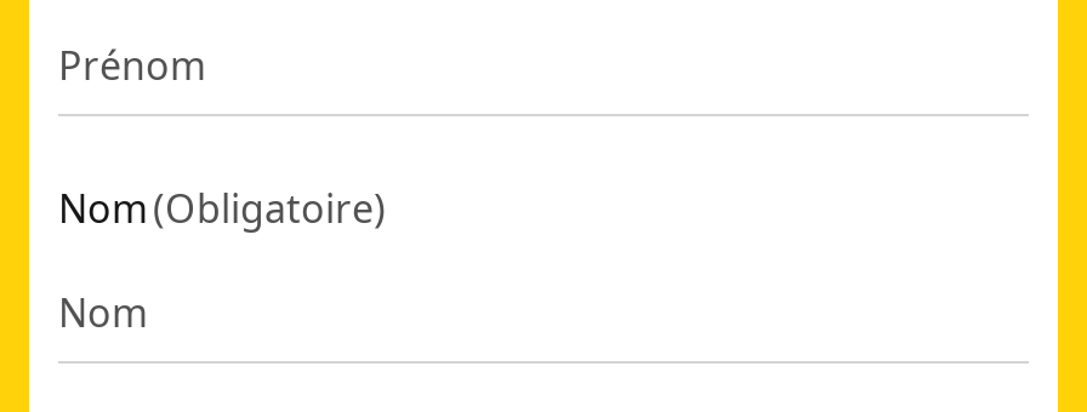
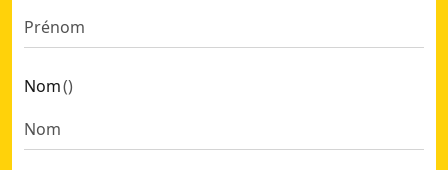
[58,182,386,235] Nom (Obligatoire) -> [24,75,73,97] Nom ()

